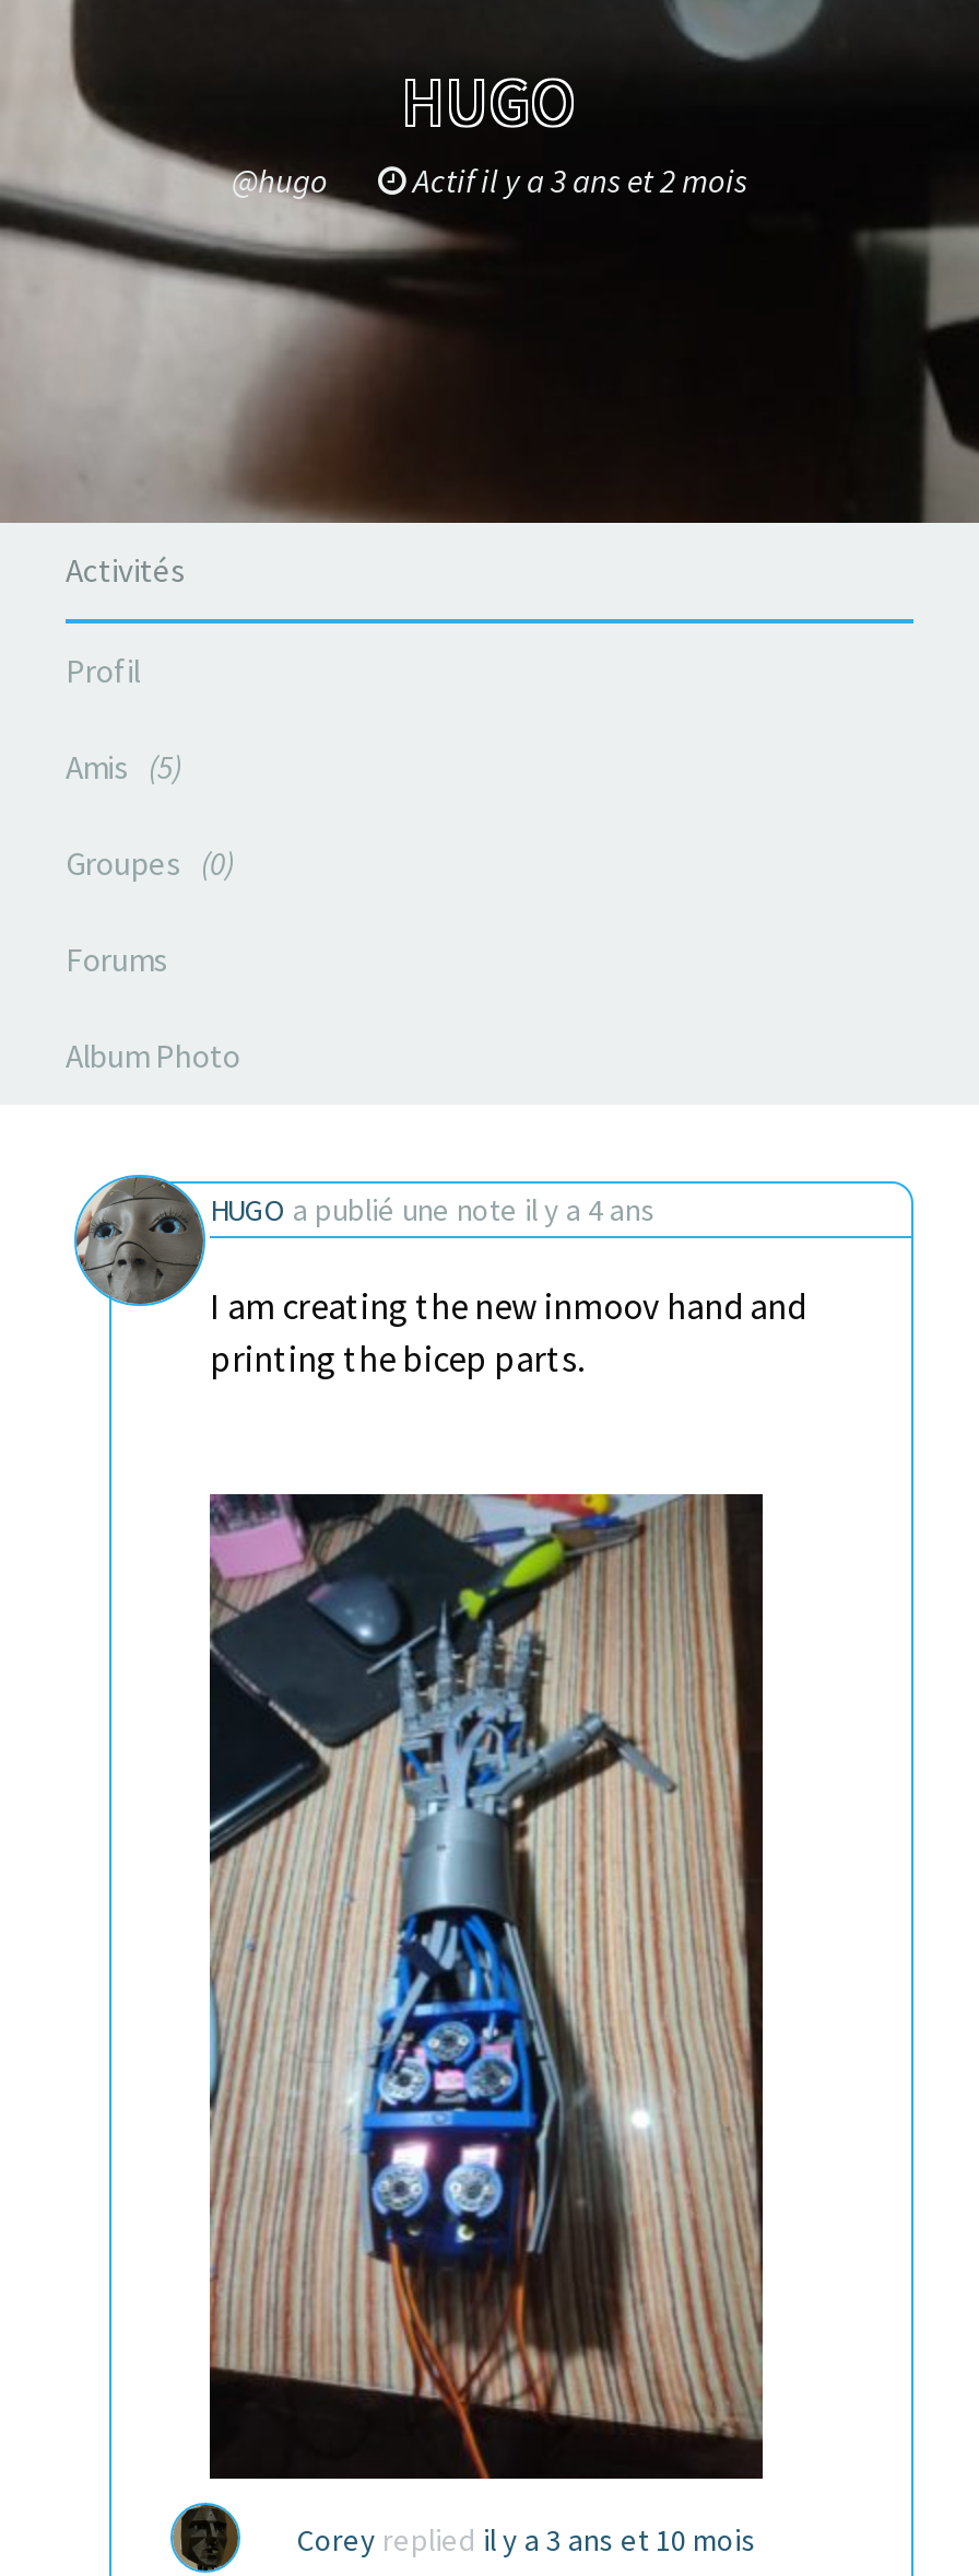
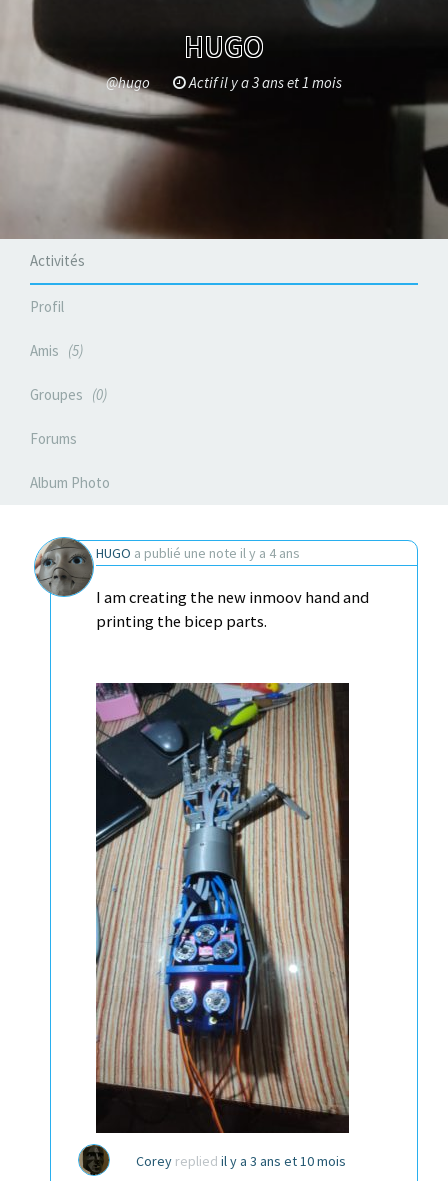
[406,160,747,201] Actif il y a 3 ans et 2 mois -> [186,73,342,92] Actif il y a 3 ans et 1 mois

